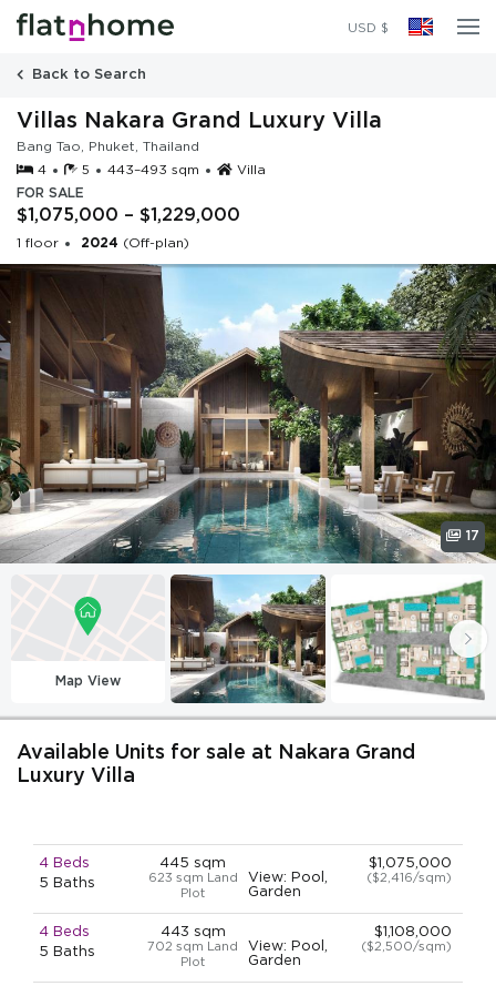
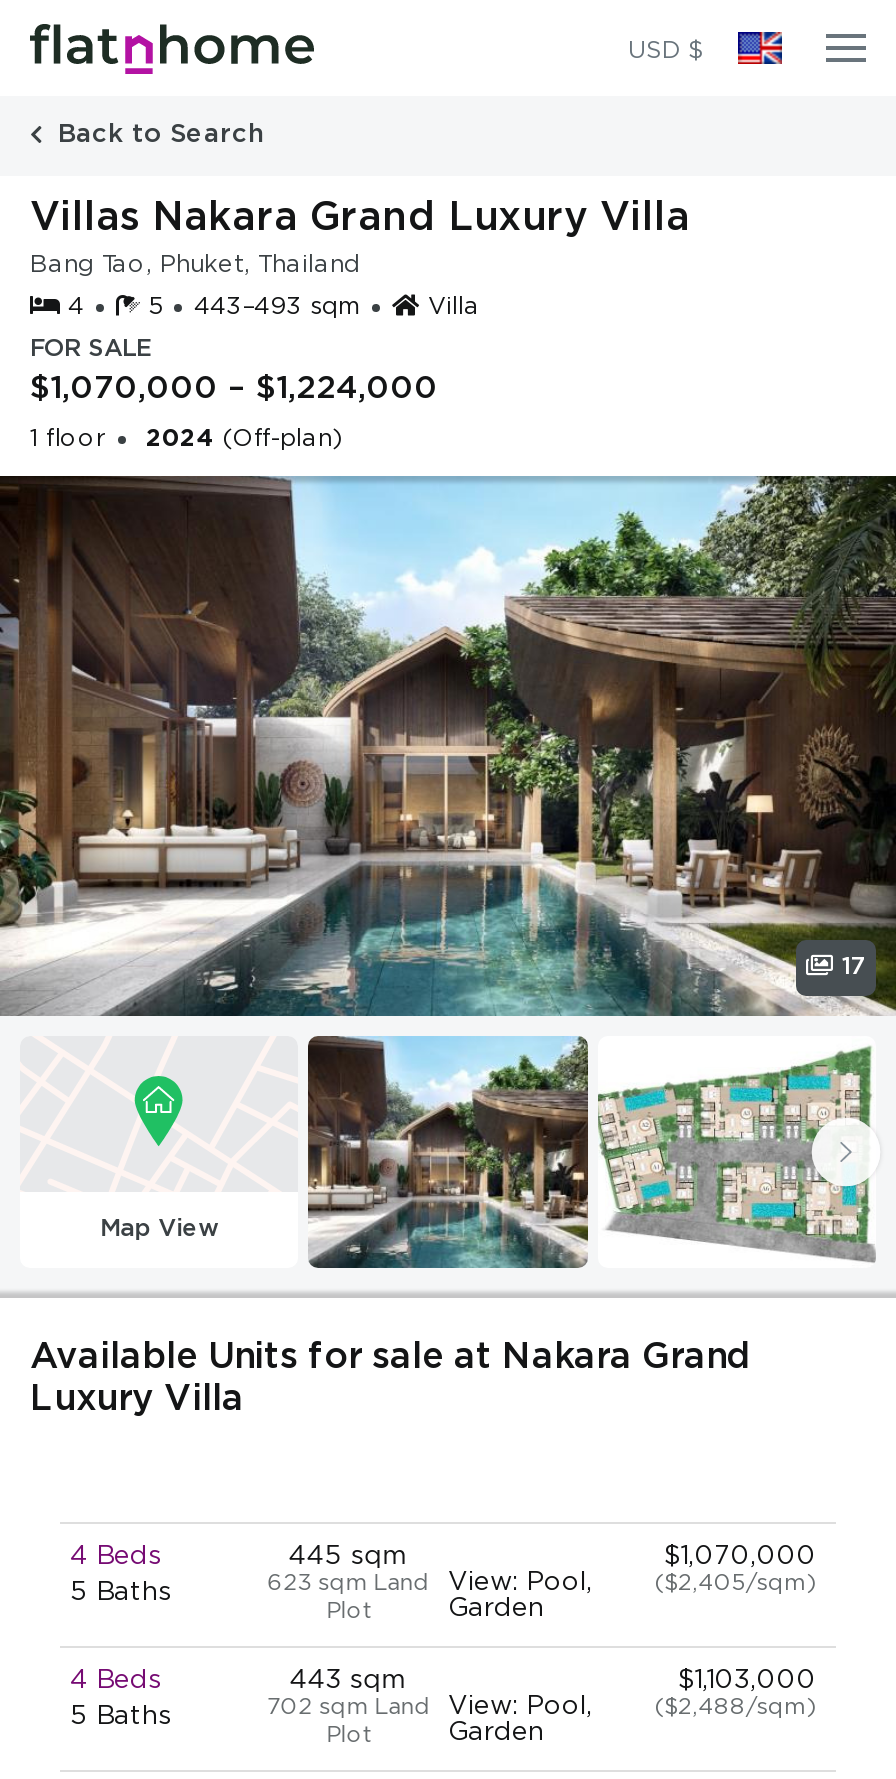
[17,207,240,224] $1,075,000 – $1,229,000 -> [30,374,438,404] $1,070,000 – $1,224,000
[366,857,452,884] $1,075,000 | ($2,416/sqm) -> [654,1546,816,1594] $1,070,000 | ($2,405/sqm)
[361,926,452,953] $1,108,000 | ($2,500/sqm) -> [654,1670,816,1718] $1,103,000 | ($2,488/sqm)

